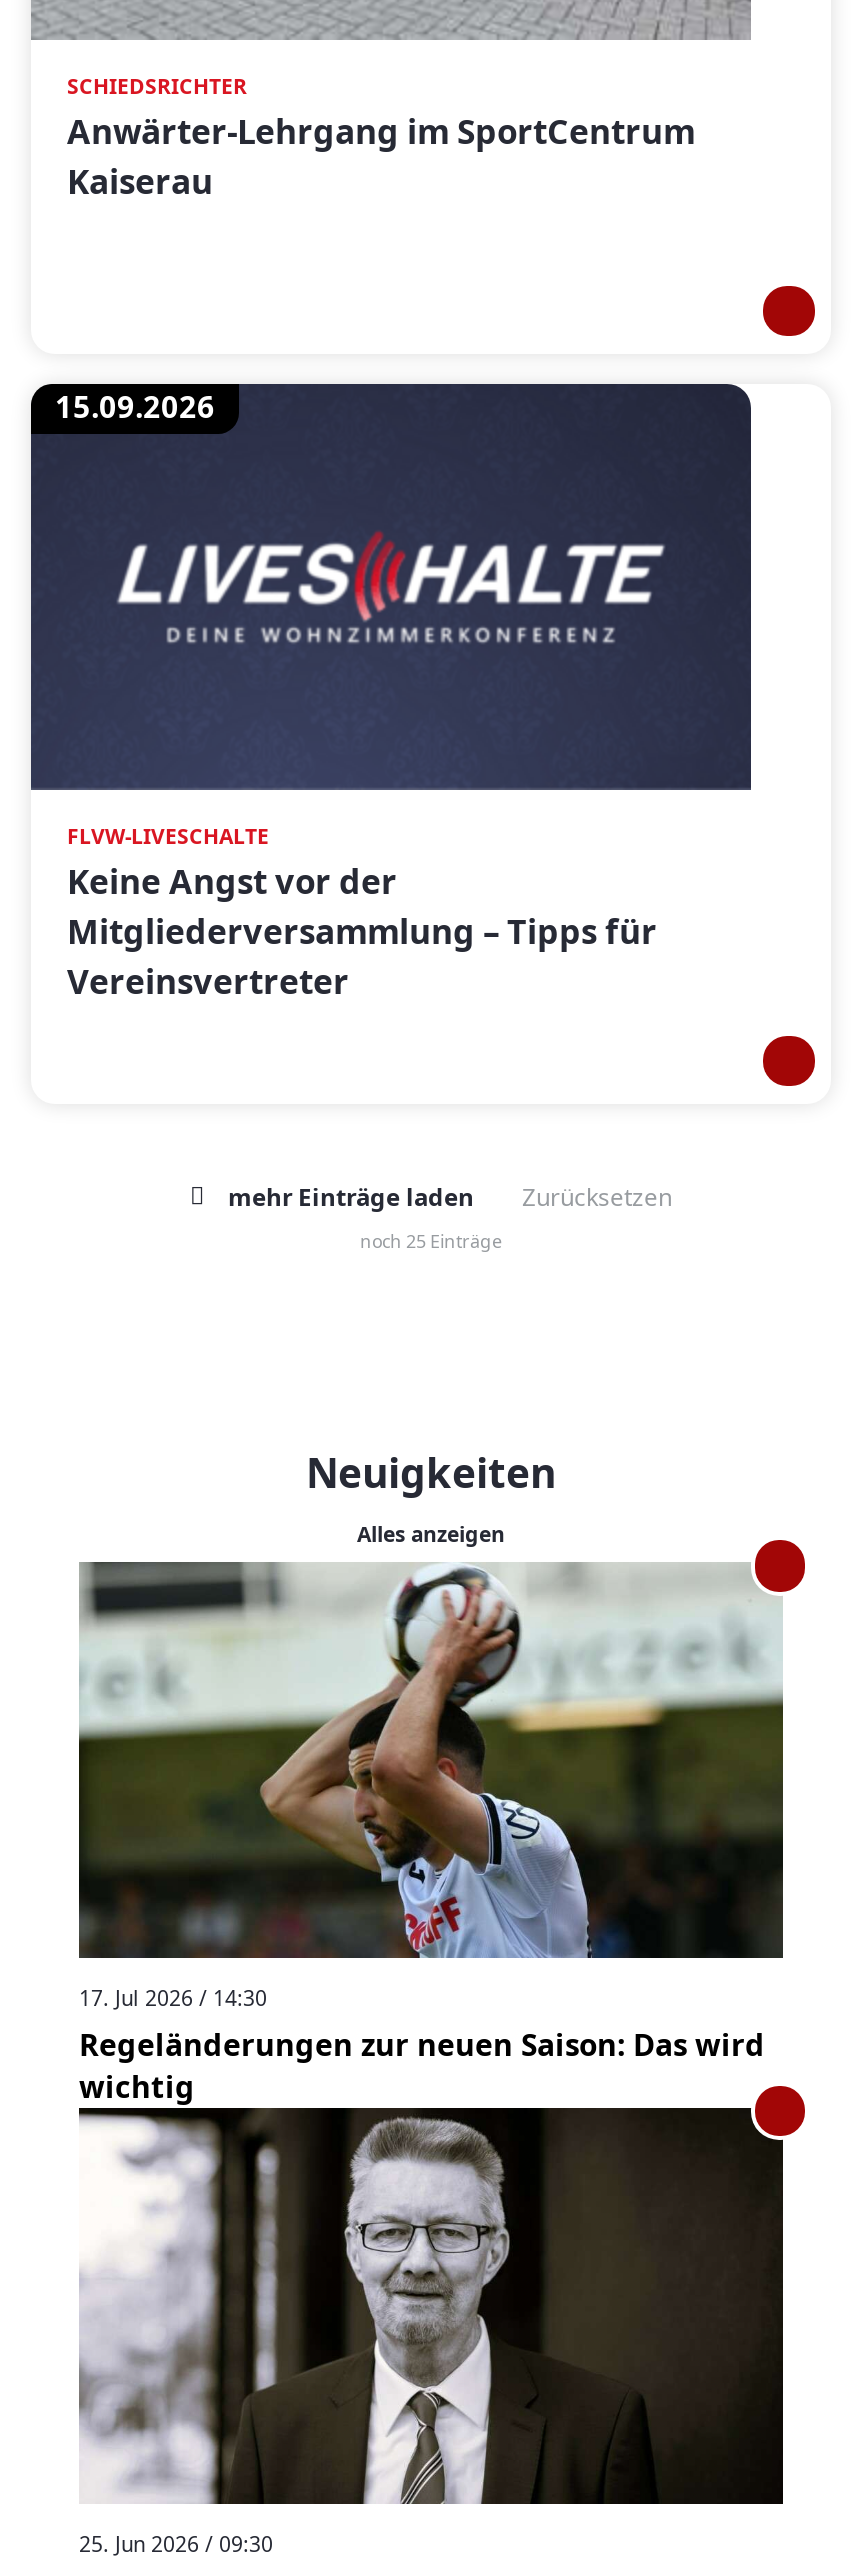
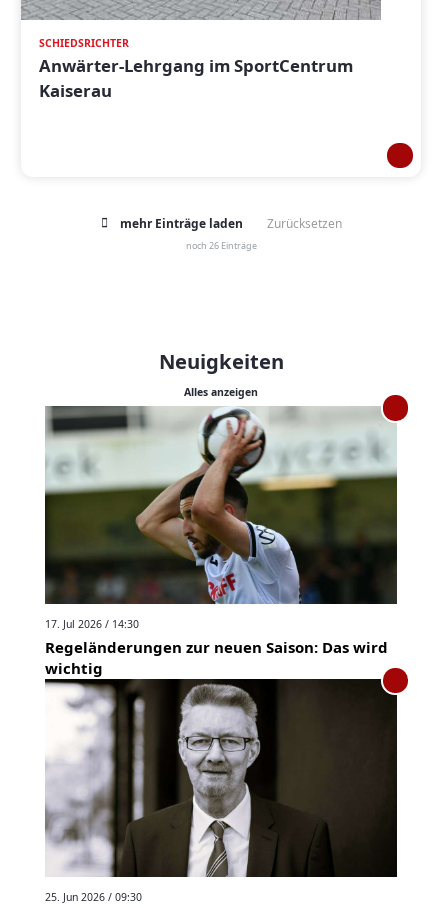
[31,382,751,790] [image] | 15.09.2026 -> none
[67,821,657,1004] FLVW-LIVESCHALTE | Keine Angst vor der | Mitgliederversammlung – Tipps für | Vereinsvertreter -> none
[360,1228,502,1254] noch 25 Einträge -> [185,239,256,252] noch 26 Einträge

